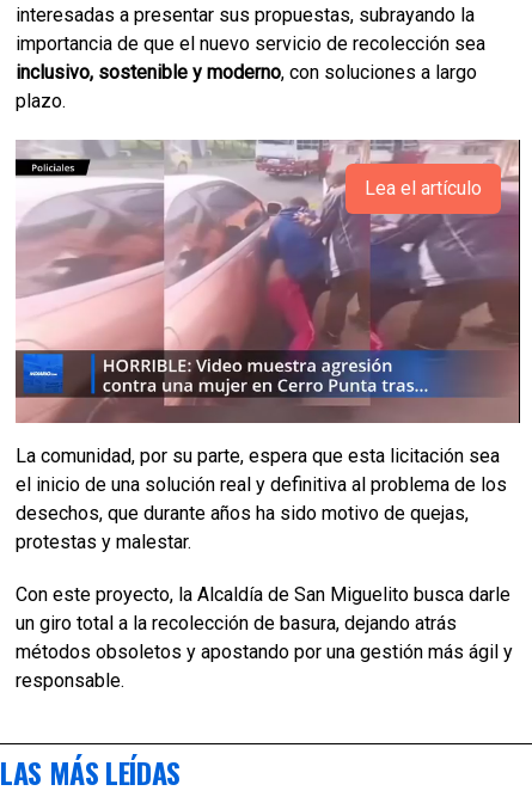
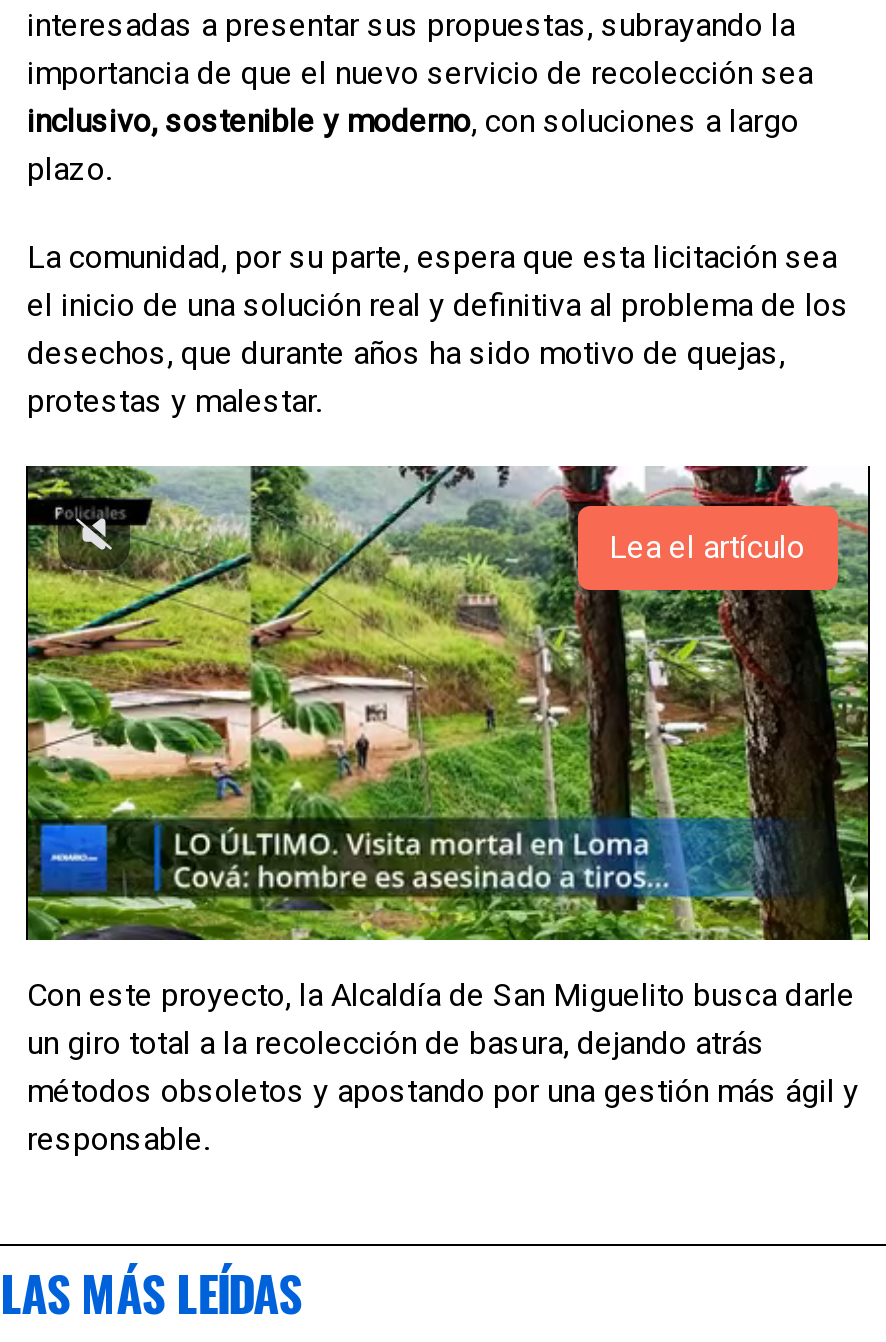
[14,139,521,424] [image] -> [24,464,872,942] [image]
moved [364,177,481,200] -> [609,528,805,566]: Lea el artículo
moved [16,444,507,553] -> [27,238,849,420]: La comunidad, por su parte, espera que esta licitación sea | el inicio de una solución real y definitiva al problema de los | desechos, que durante años ha sido motivo de quejas, | protestas y malestar.

